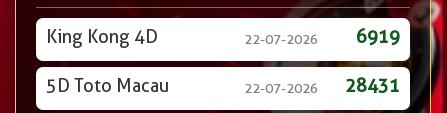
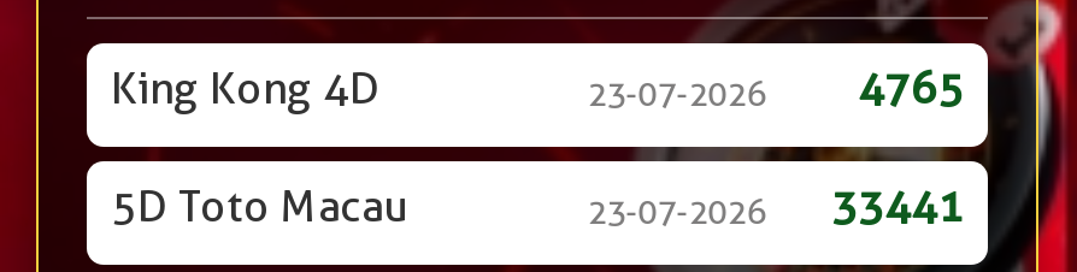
[244,31,318,47] 22-07-2026 -> [587,74,765,113] 23-07-2026
[356,26,400,47] 6919 -> [858,62,964,113] 4765
[244,80,318,96] 22-07-2026 -> [587,192,765,231] 23-07-2026
[345,75,400,96] 28431 -> [831,180,964,231] 33441

